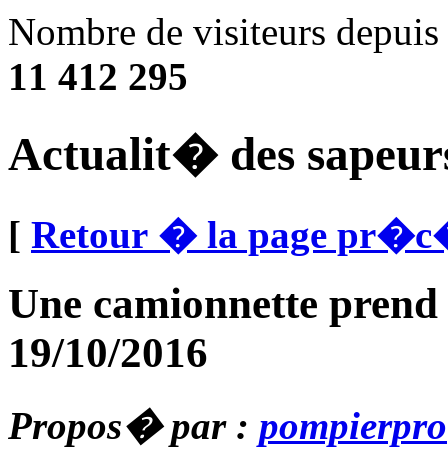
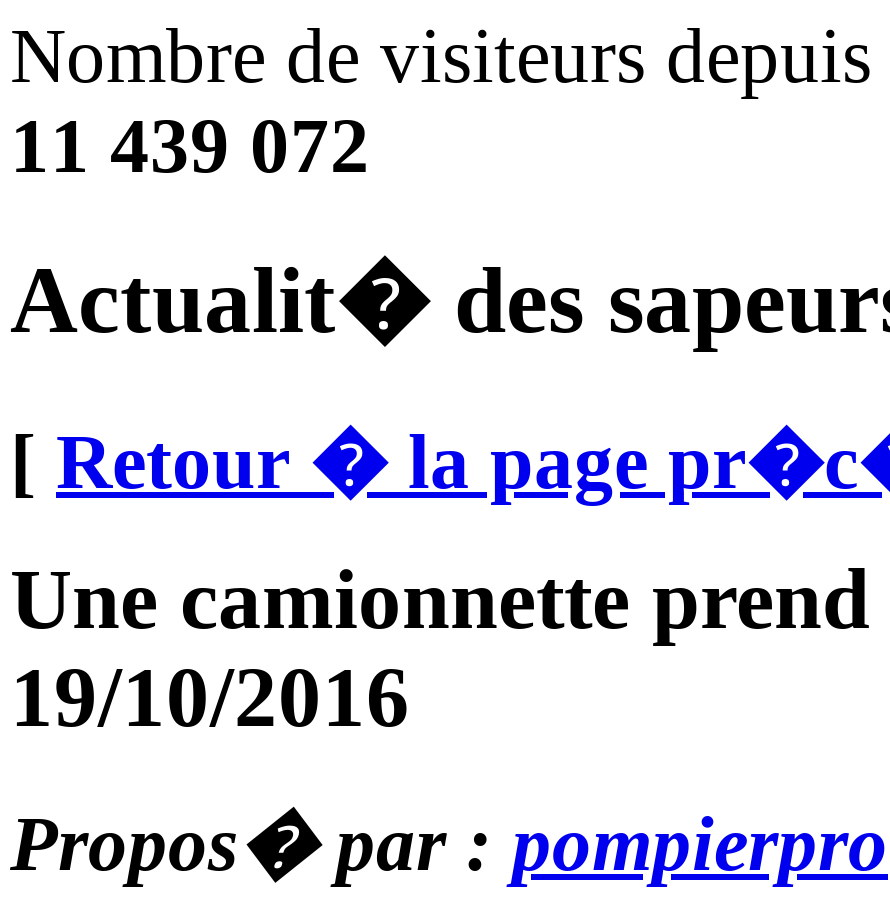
[8,55,188,98] 11 412 295 -> [10,102,370,188] 11 439 072

